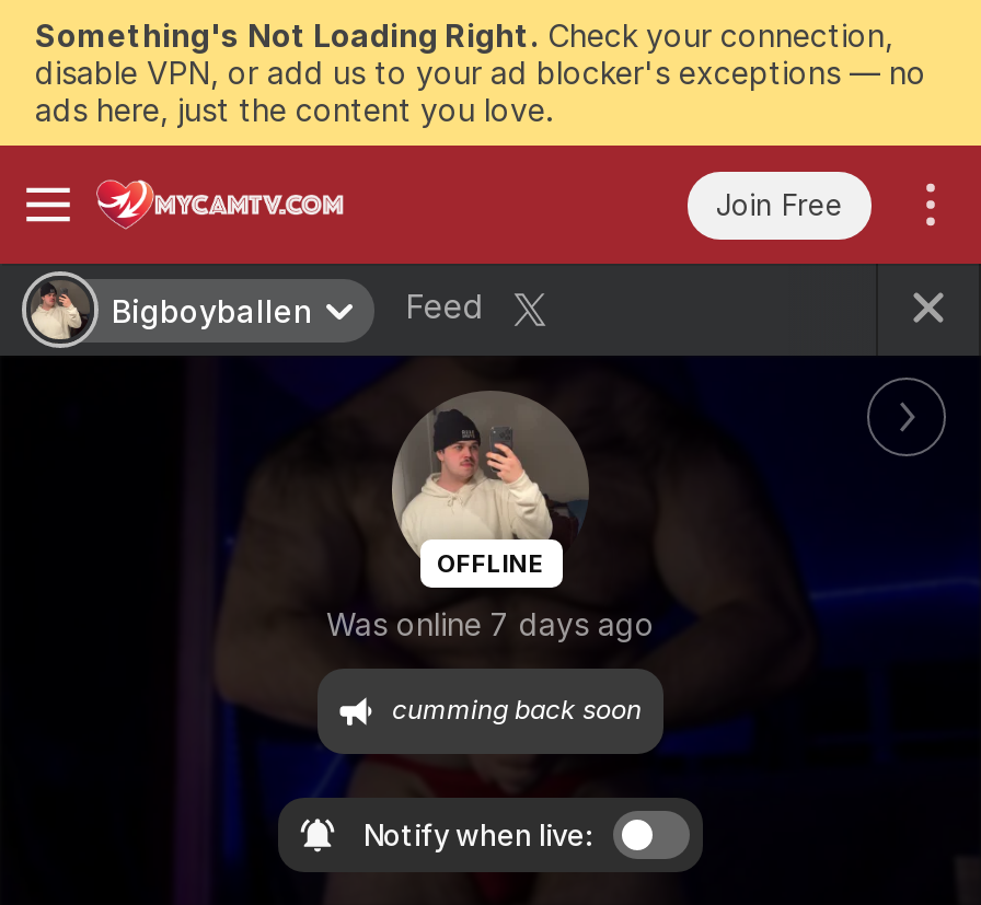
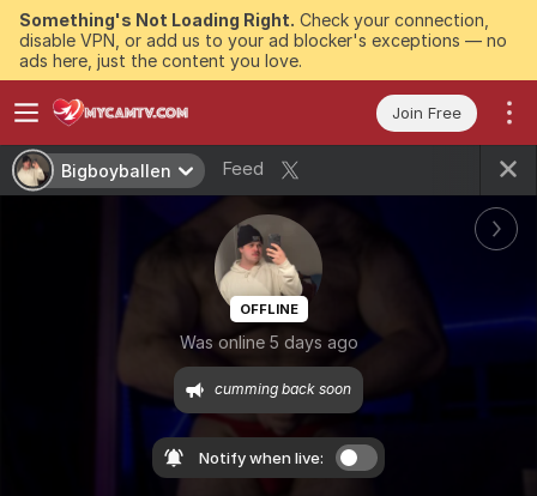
[326,606,655,643] Was online 7 days ago -> [179,332,358,353] Was online 5 days ago

